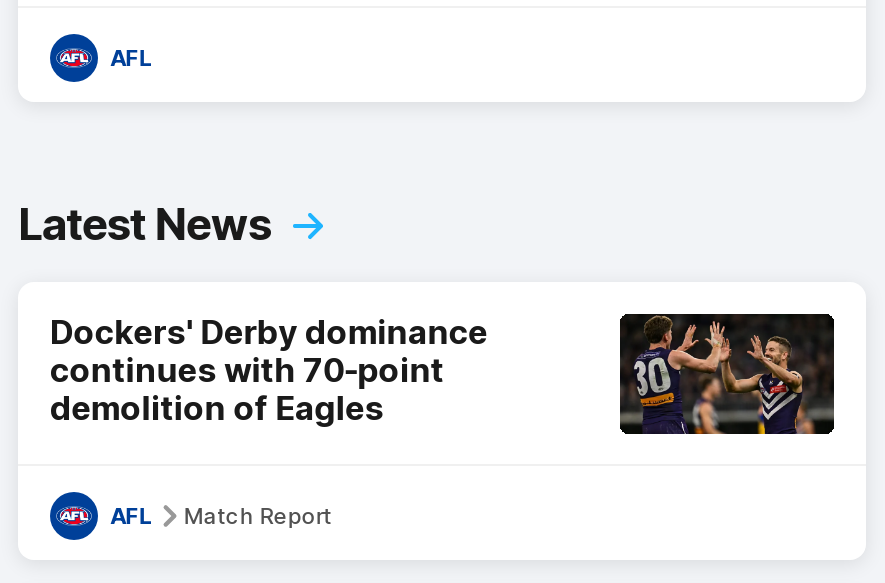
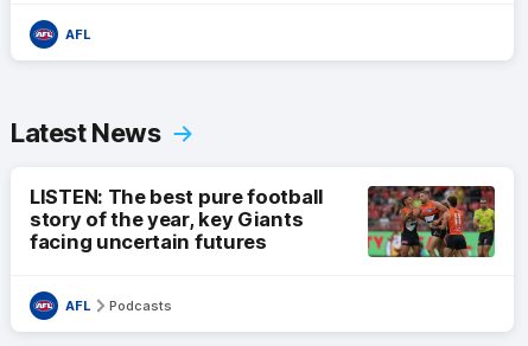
[50,313,488,429] Dockers' Derby dominance | continues with 70-point | demolition of Eagles -> [30,185,324,254] LISTEN: The best pure football | story of the year, key Giants | facing uncertain futures
[618,312,836,436] [image] -> [367,185,496,258] [image]
[183,503,331,531] Match Report -> [109,298,172,314] Podcasts

